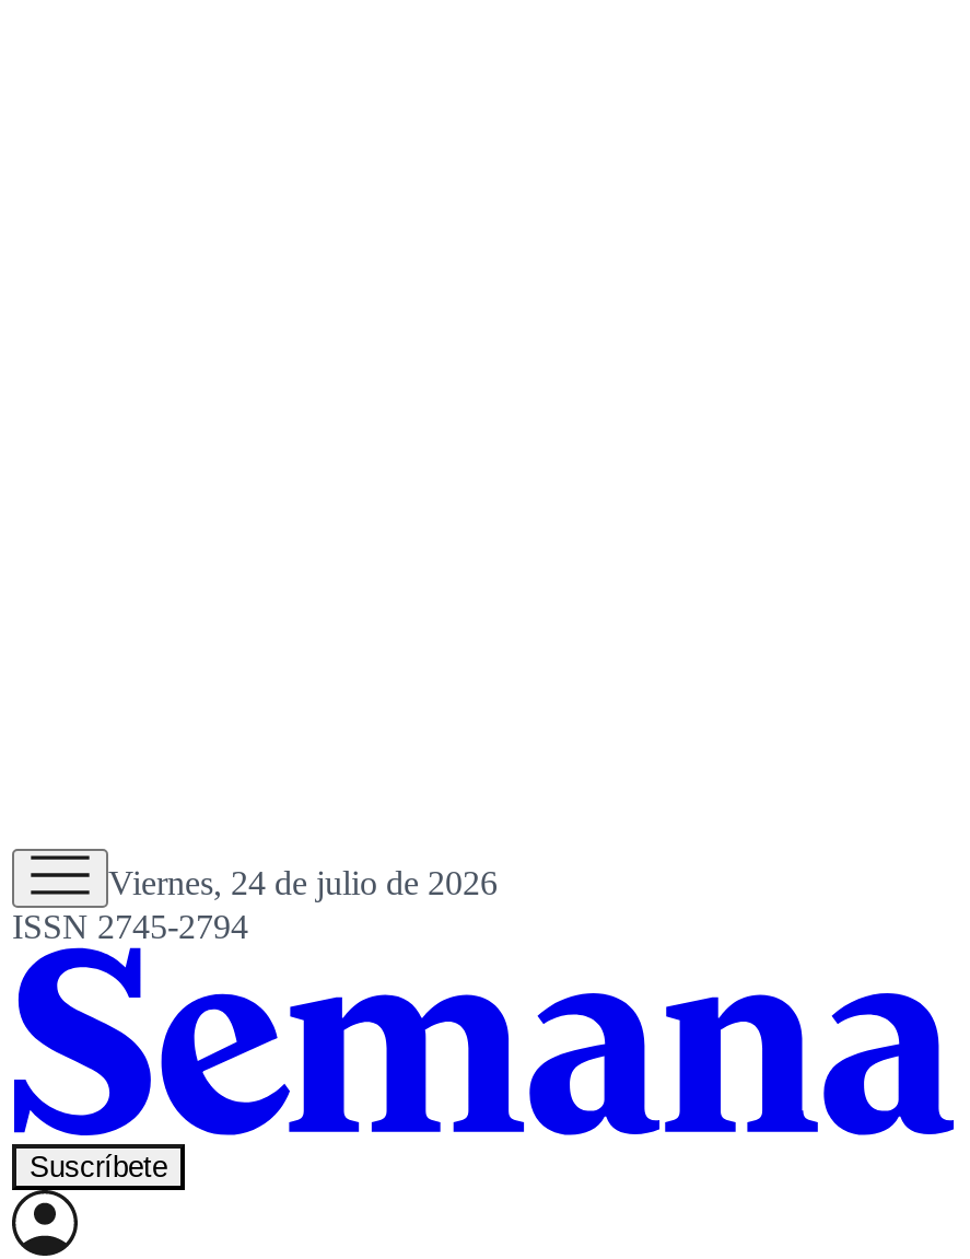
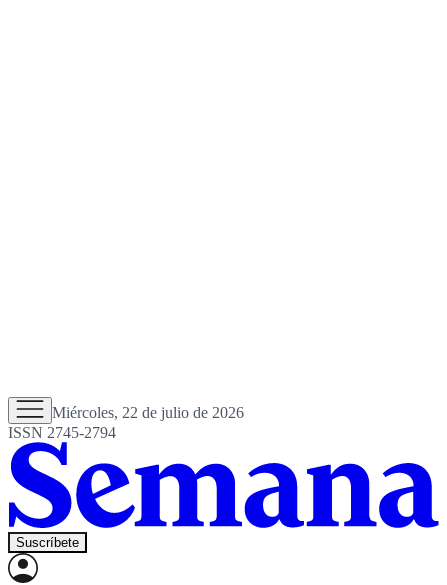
[108,864,498,901] Viernes, 24 de julio de 2026 -> [52,404,244,421] Miércoles, 22 de julio de 2026

